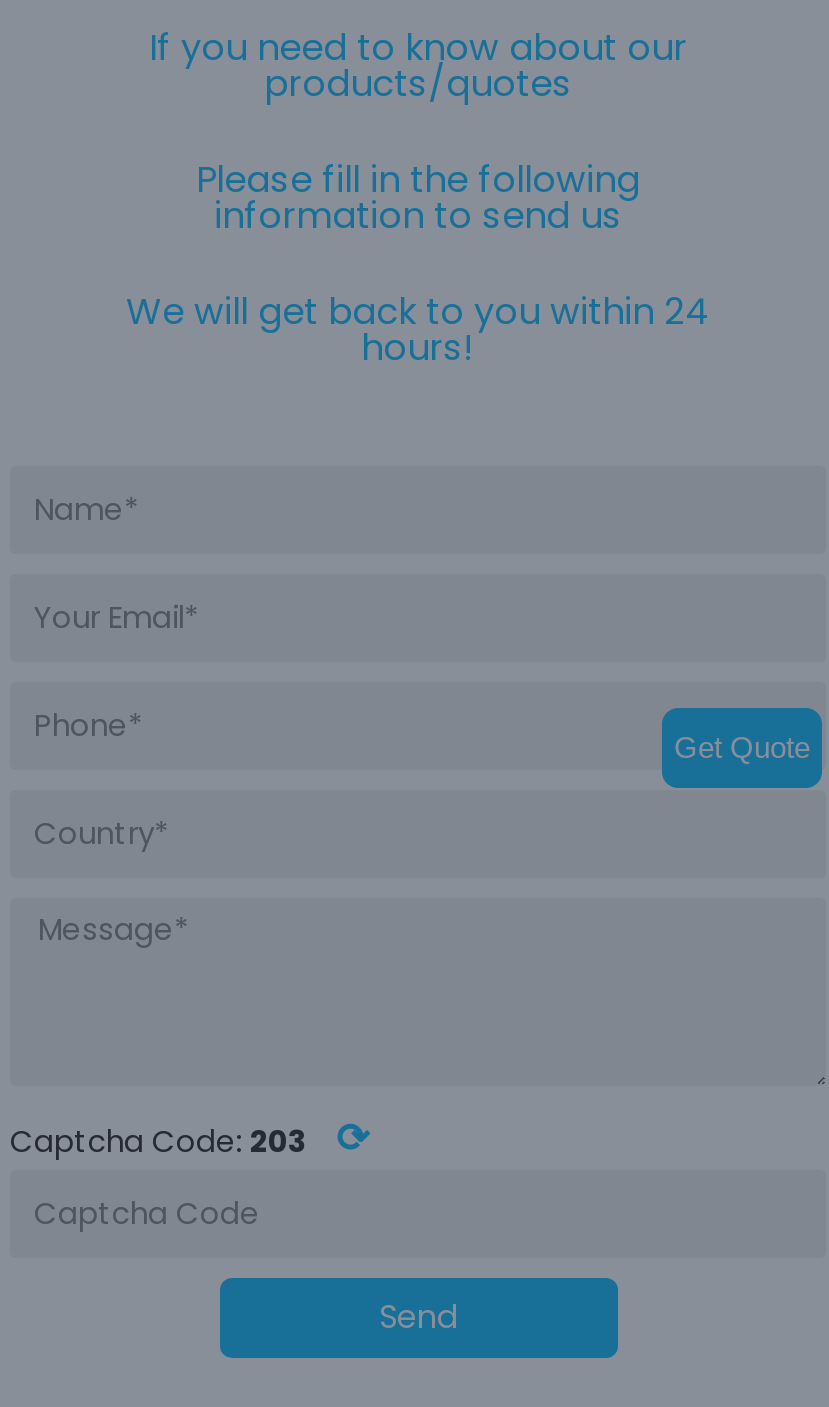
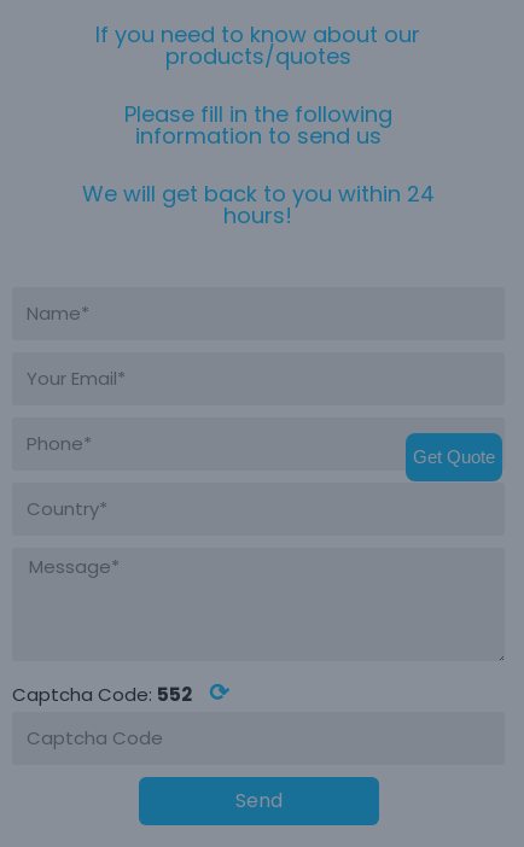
[10,1120,308,1162] Captcha Code: 203 -> [12,682,192,707] Captcha Code: 552

